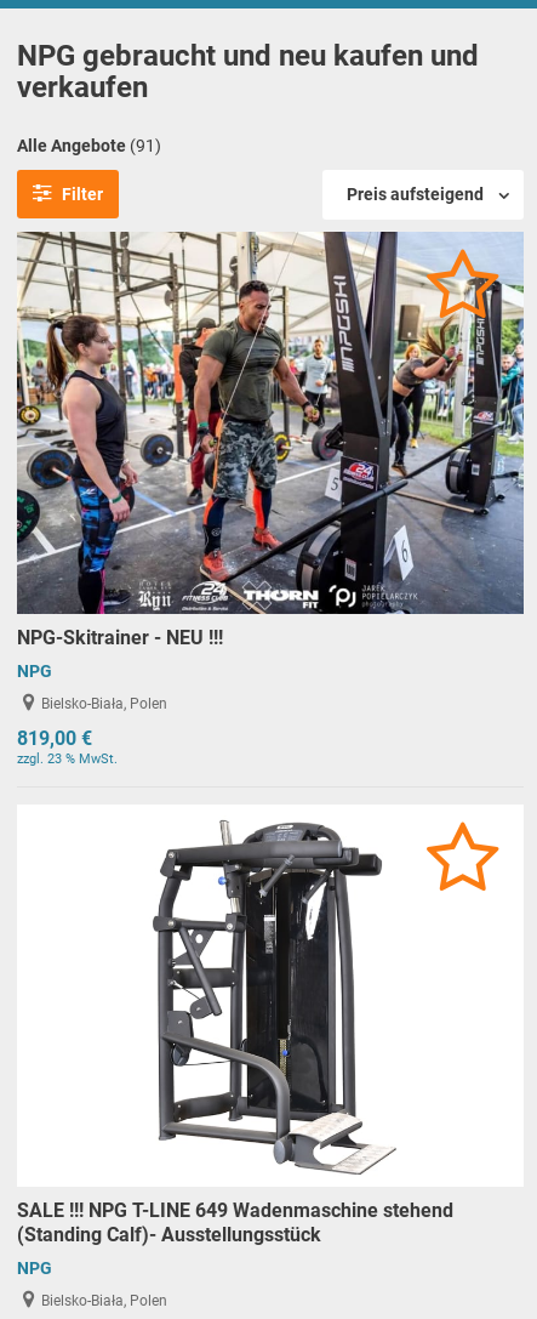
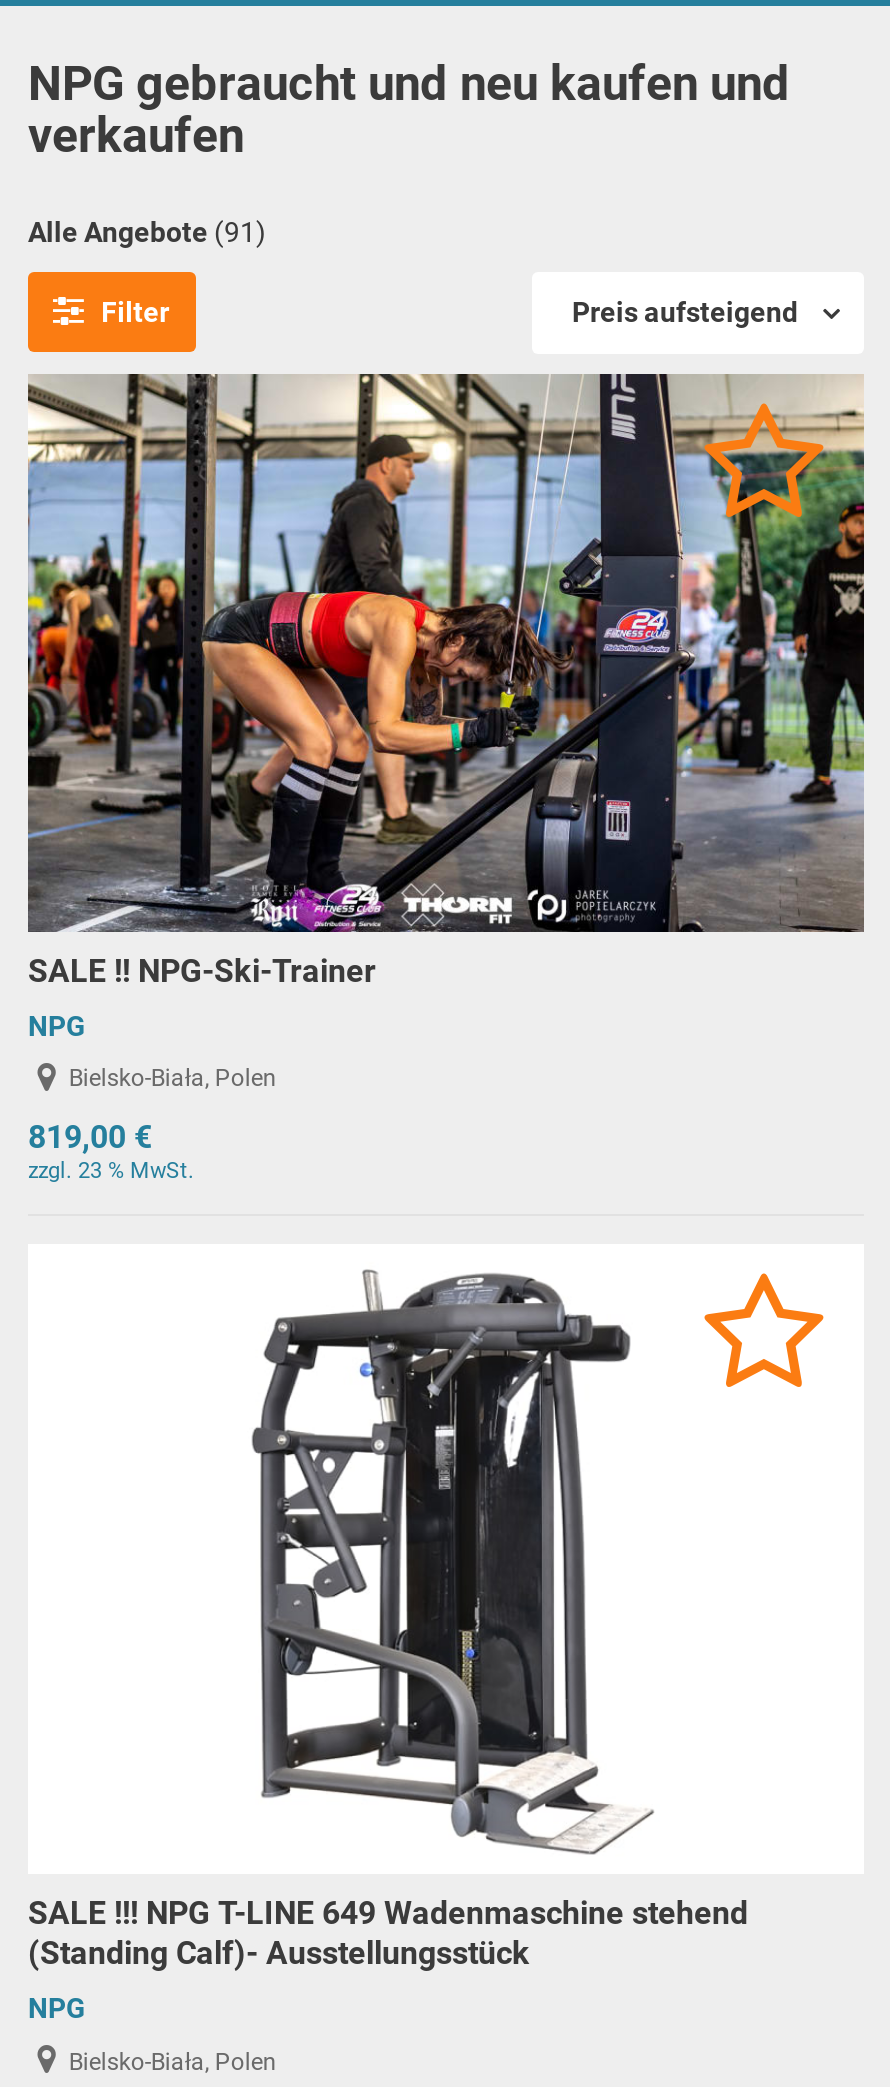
[17,232,525,650] [image] | NPG-Skitrainer - NEU !!! -> [26,372,866,989] [image] | SALE !! NPG-Ski-Trainer

